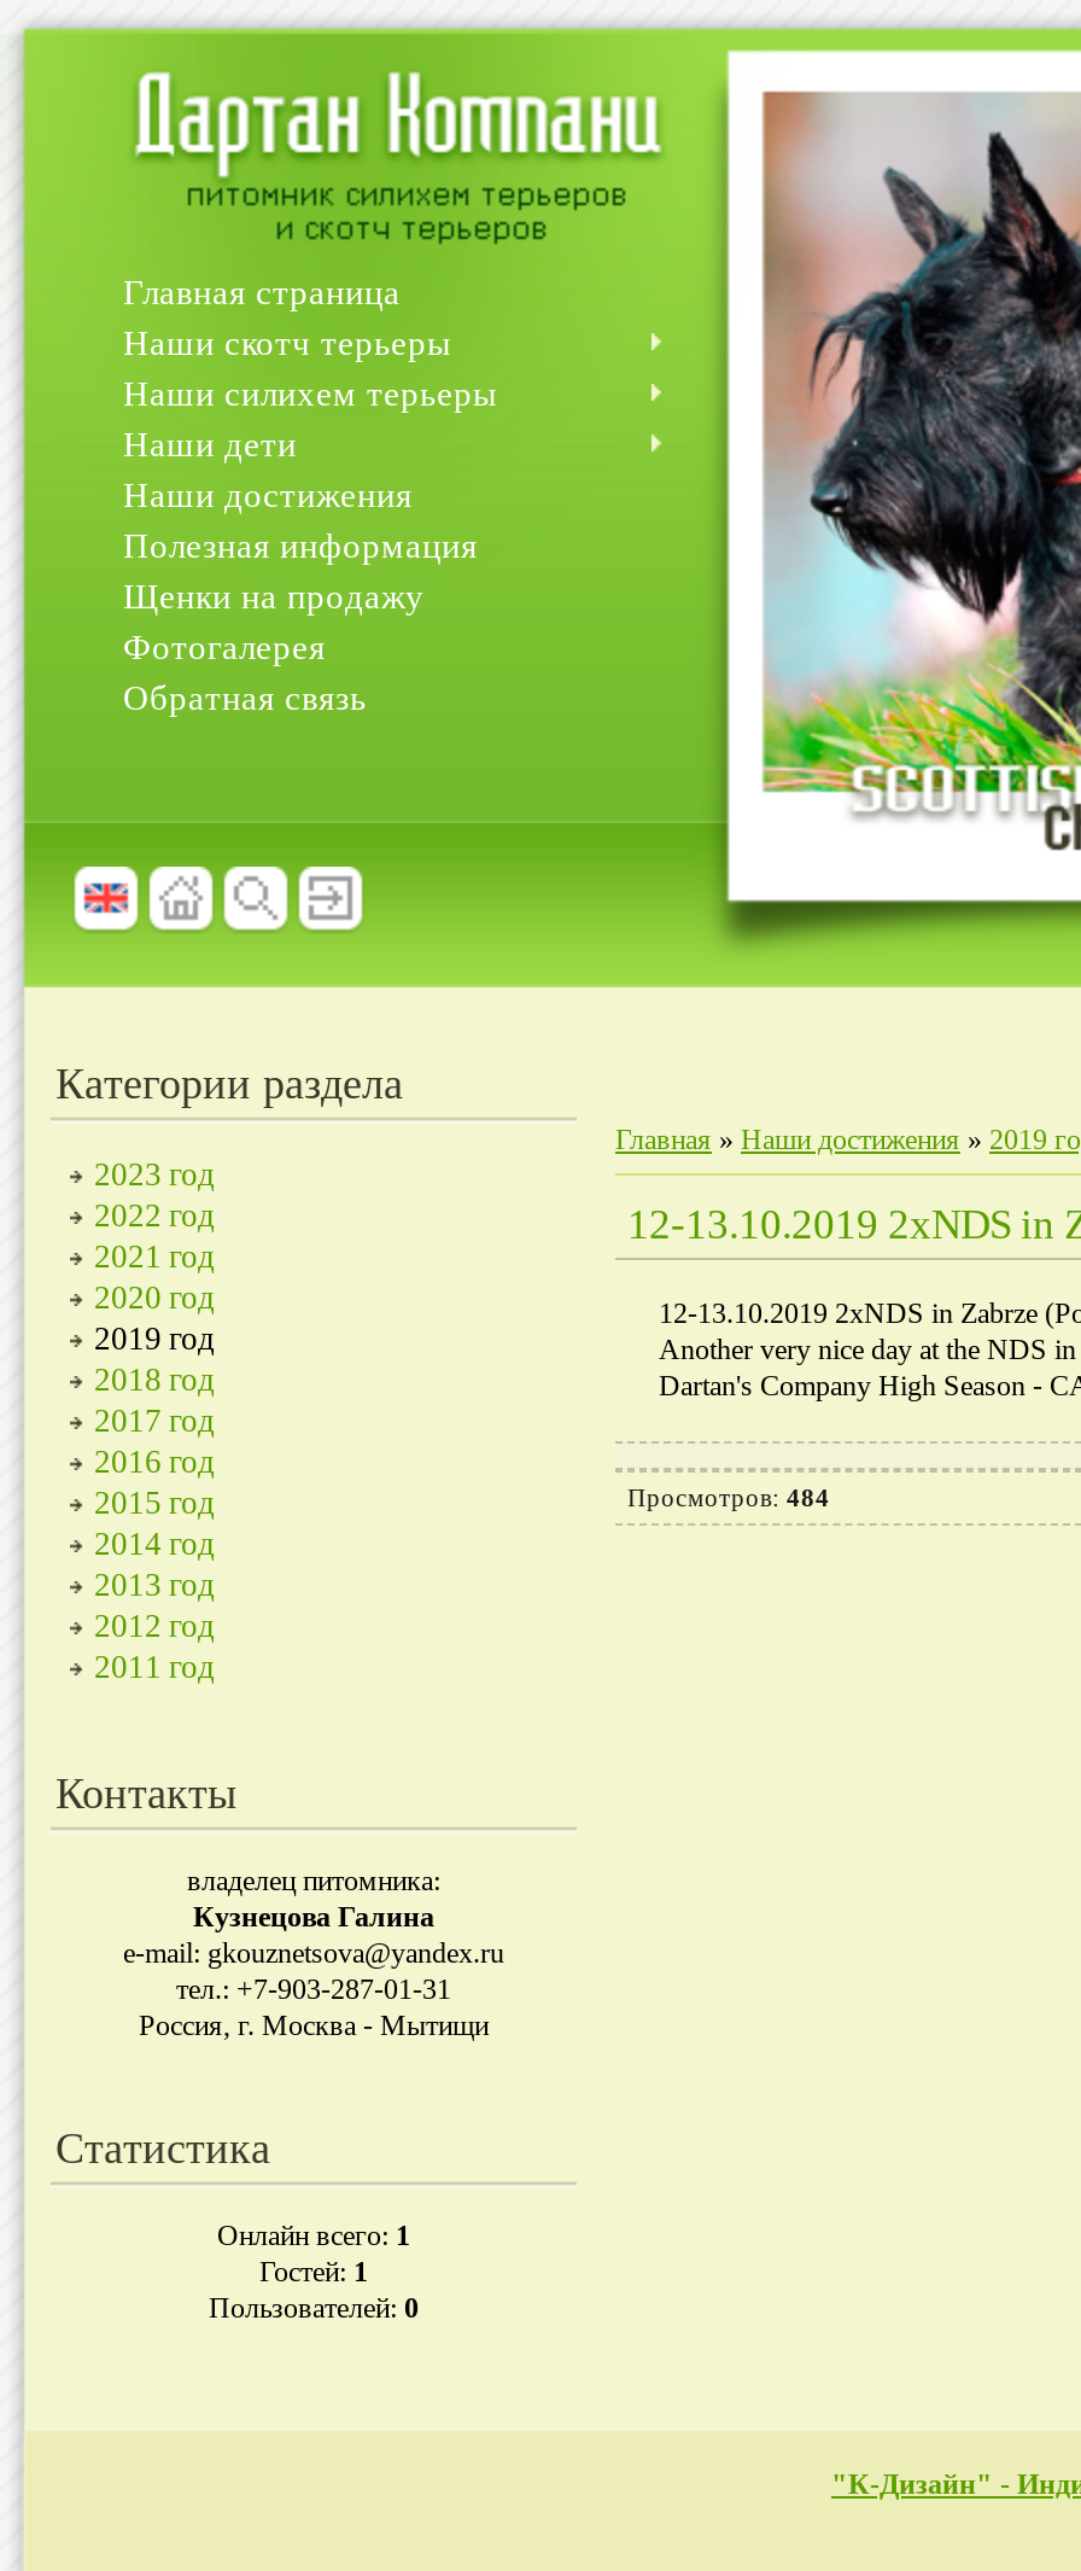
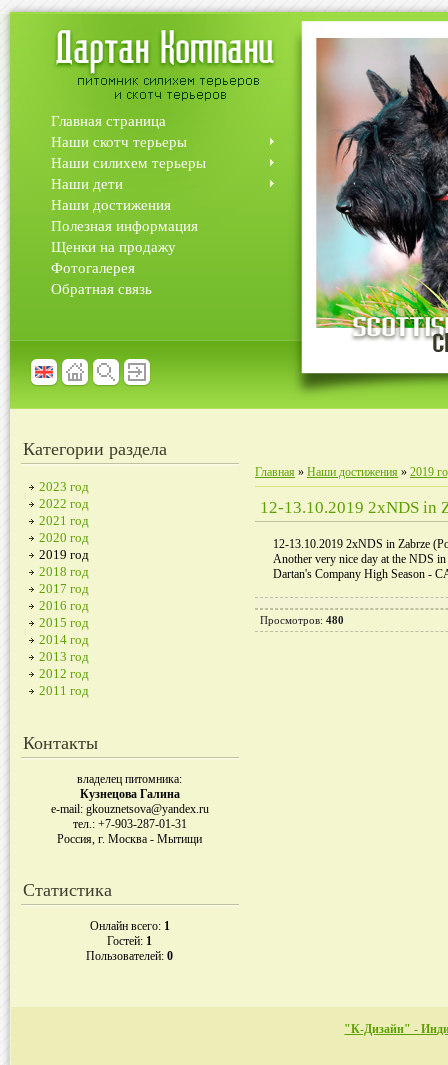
[627,1485,830,1511] Просмотров: 484 -> [260,615,344,626] Просмотров: 480

